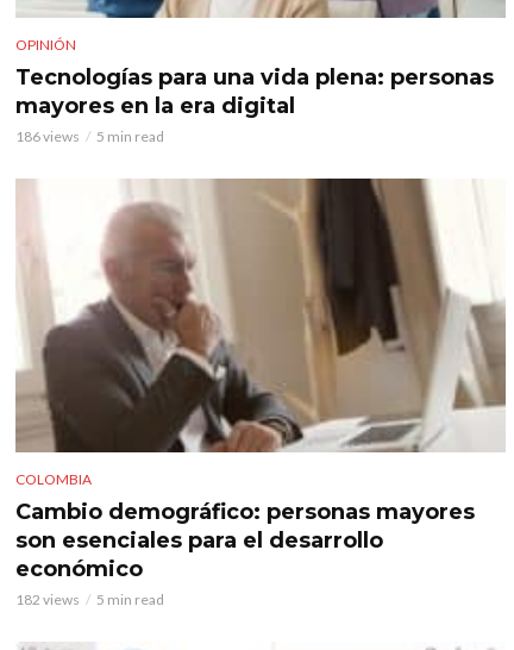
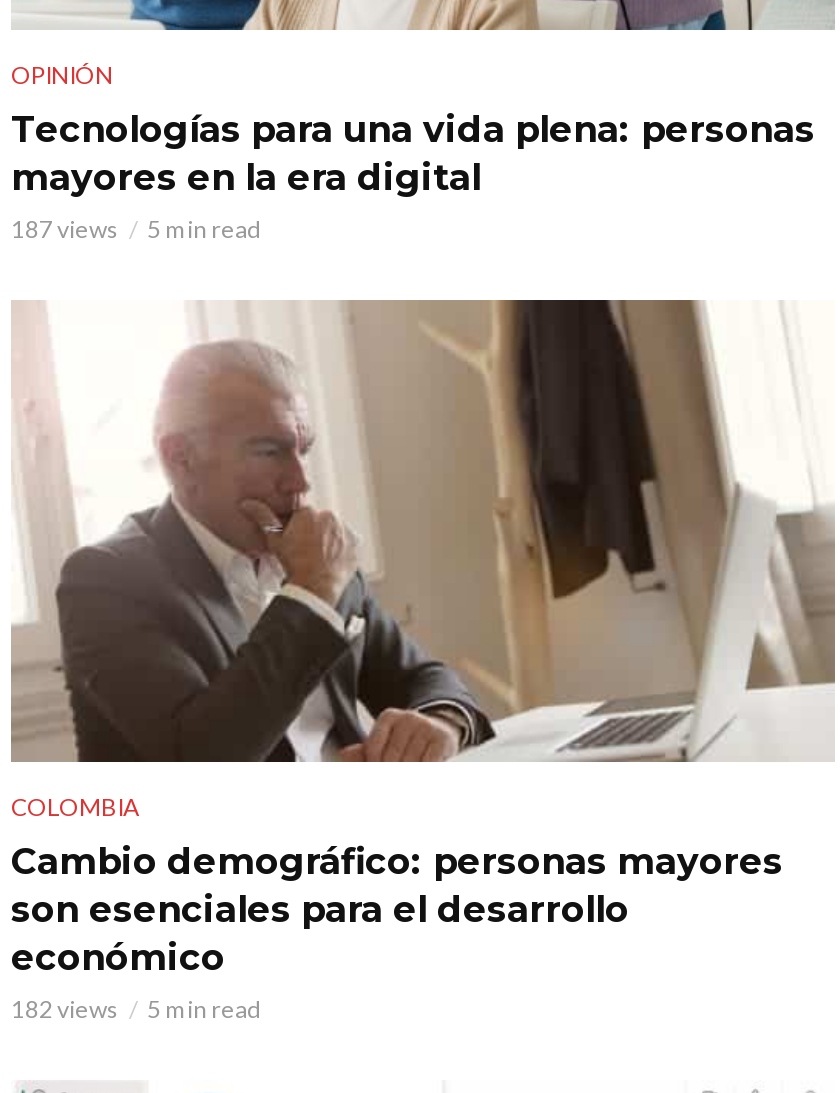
[15,127,164,145] 186 views 5 min read -> [11,213,261,243] 187 views 5 min read

